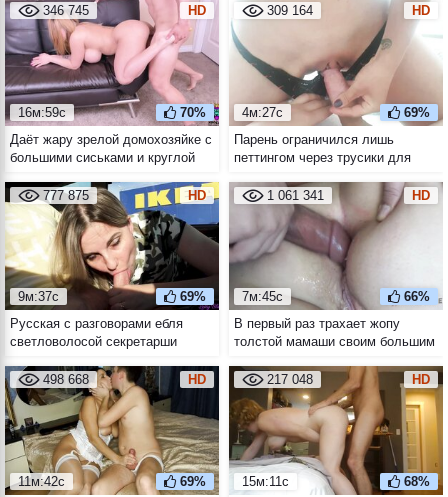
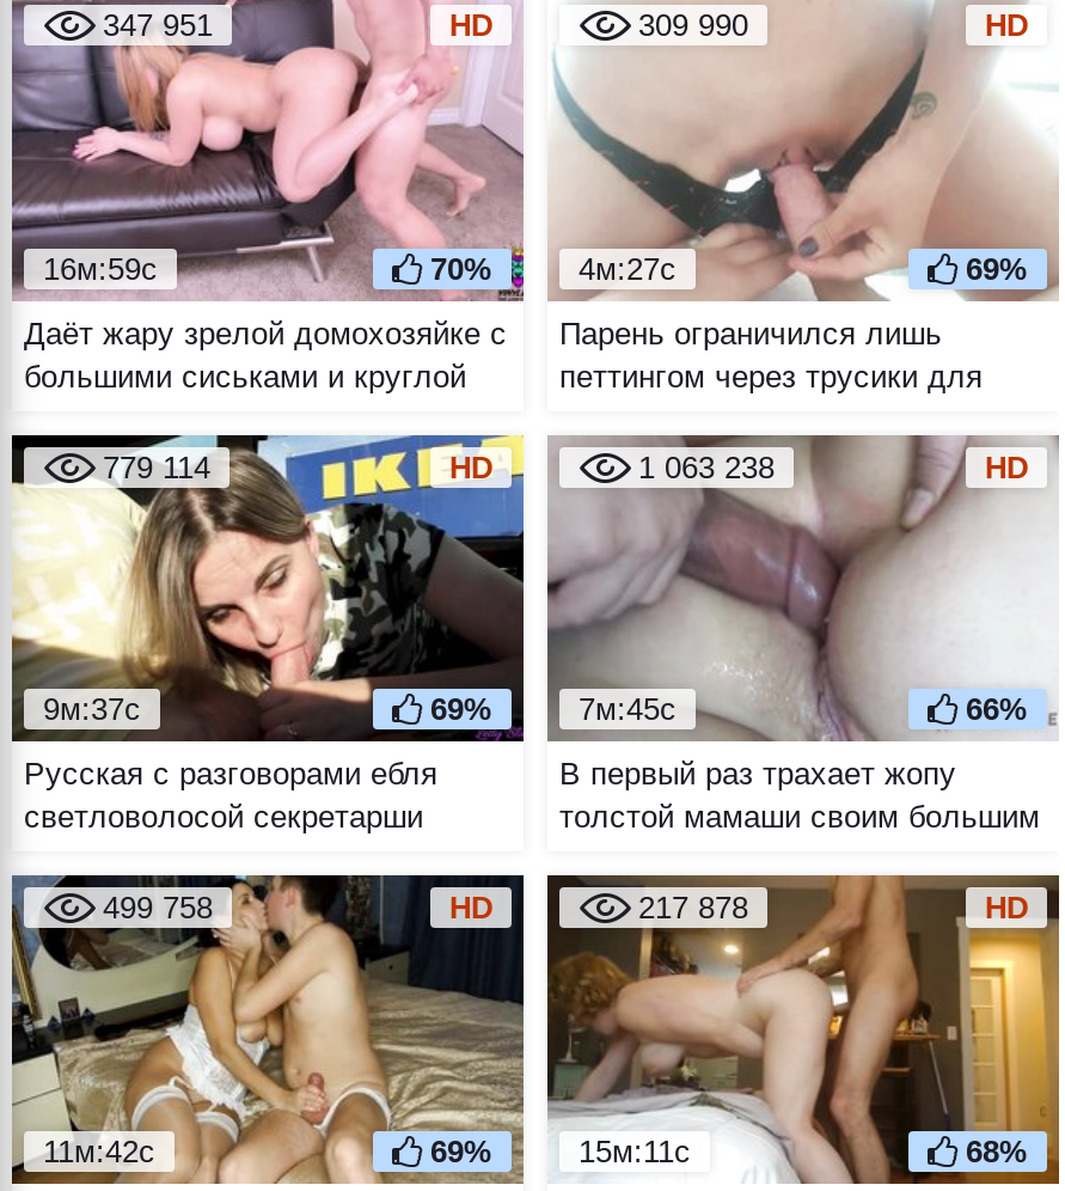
[43,3,89,18] 346 745 -> [103,8,213,44] 347 951
[267,3,313,18] 309 164 -> [638,8,748,44] 309 990
[43,188,89,203] 777 875 -> [103,449,210,485] 779 114
[267,188,324,203] 1 061 341 -> [638,449,775,485] 1 063 238
[43,372,89,387] 498 668 -> [103,890,213,926] 499 758
[267,372,313,387] 217 048 -> [638,890,748,926] 217 878

